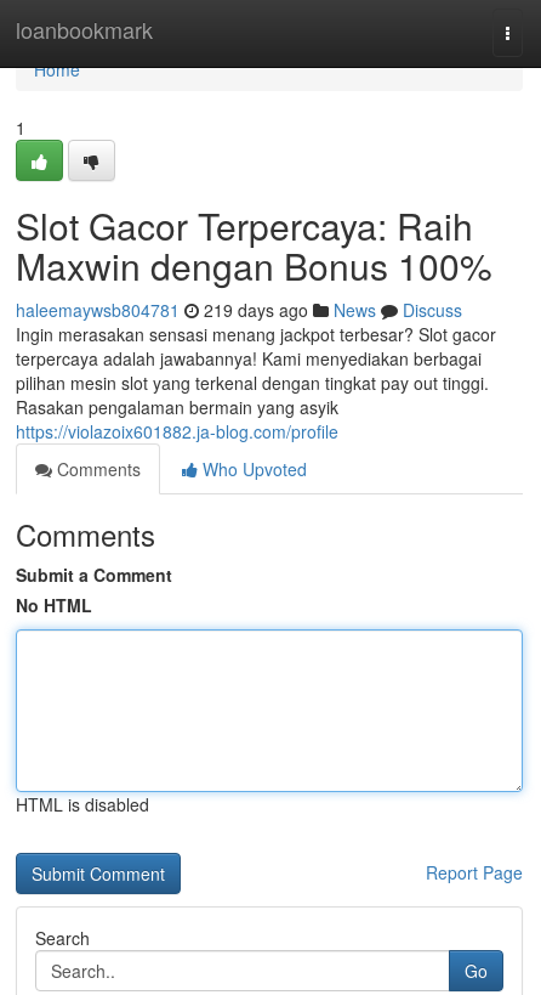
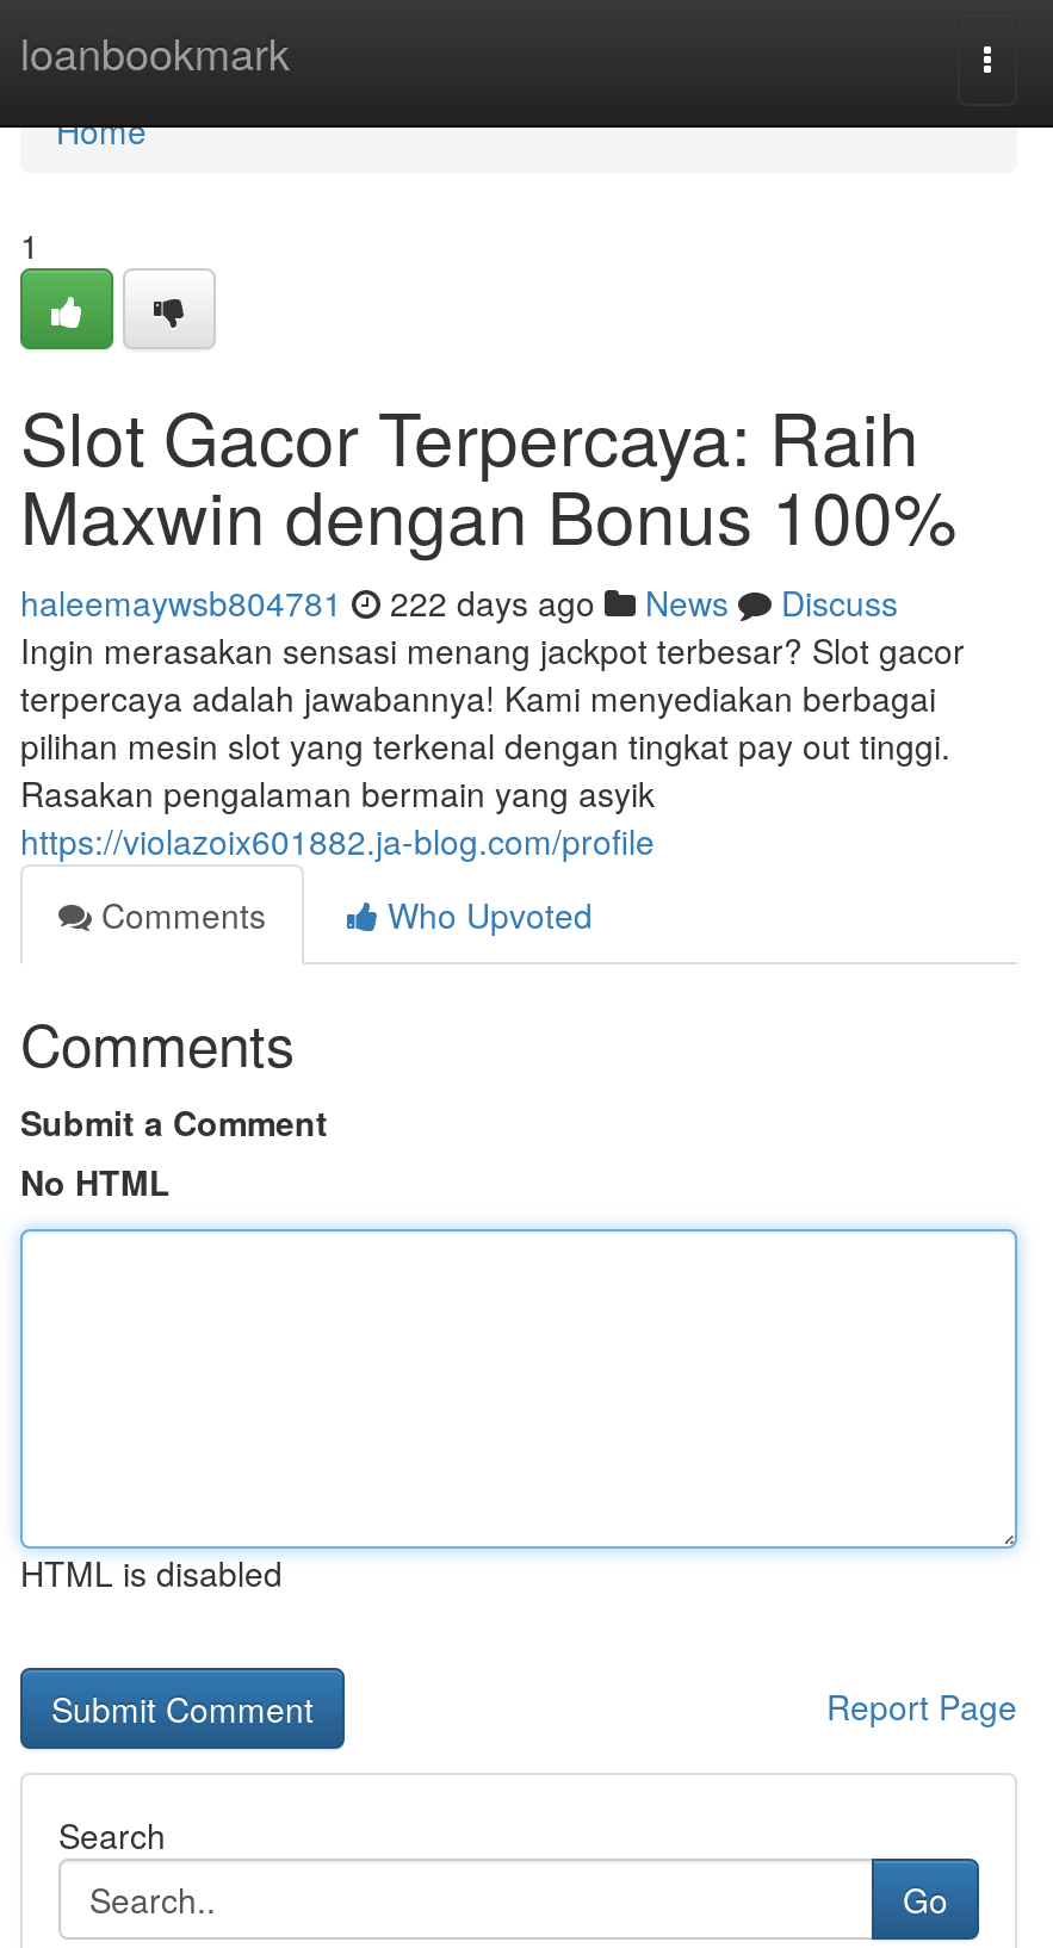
[16,298,462,322] haleemaywsb804781 219 days ago News Discuss -> [20,578,898,626] haleemaywsb804781 222 days ago News Discuss

